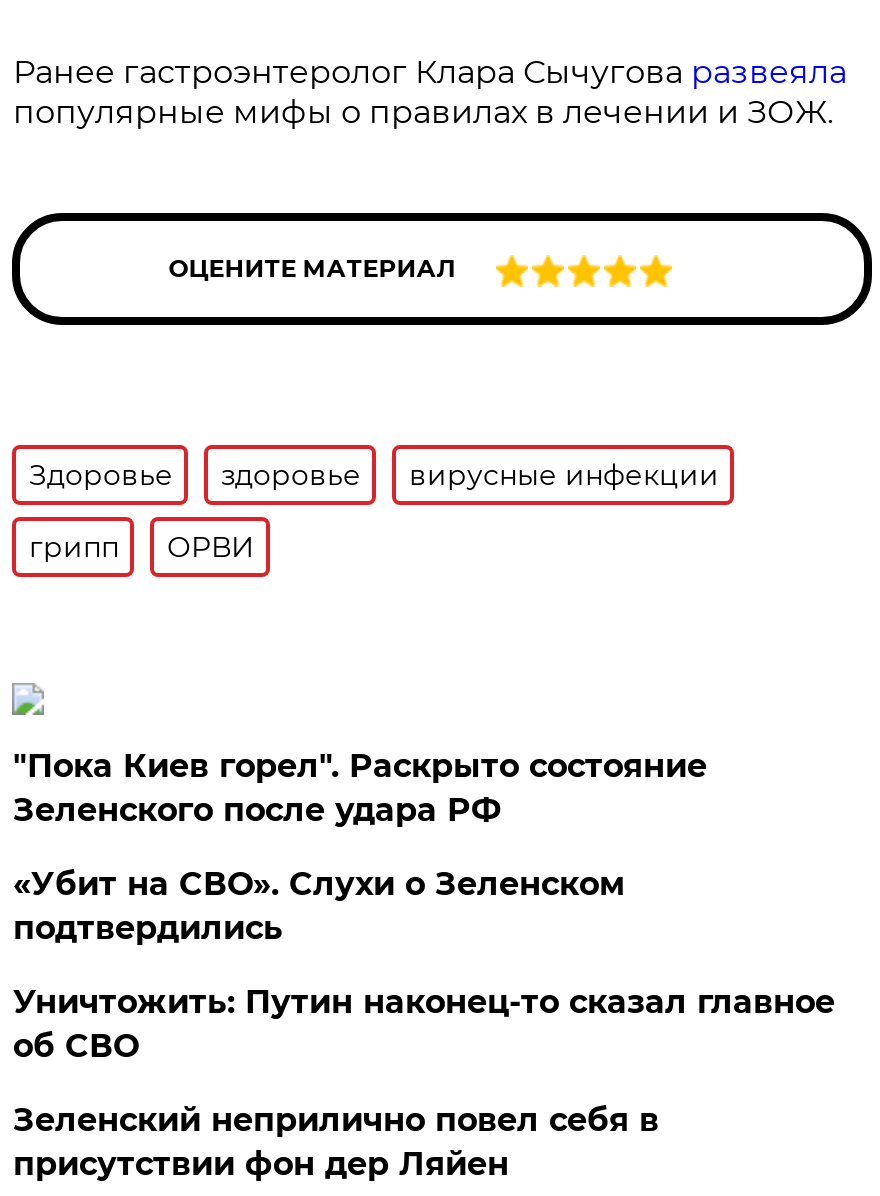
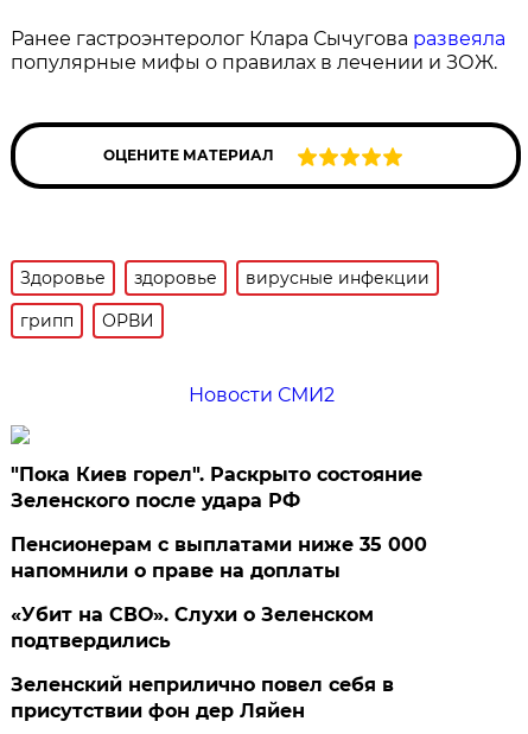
none -> [188,384,334,406] Новости СМИ2
none -> [11,533,428,582] Пенсионерам с выплатами ниже 35 000 | напомнили о праве на доплаты
moved [13,865,625,947] -> [11,603,374,652]: «Убит на СВО». Слухи о Зеленском | подтвердились
[13,983,835,1065] Уничтожить: Путин наконец-то сказал главное | об СВО -> none

